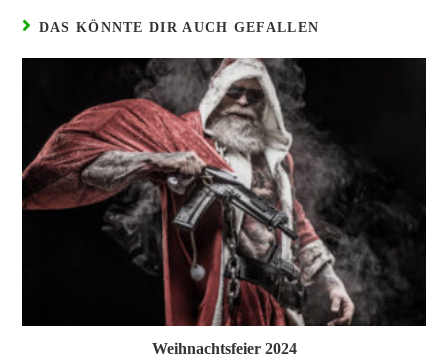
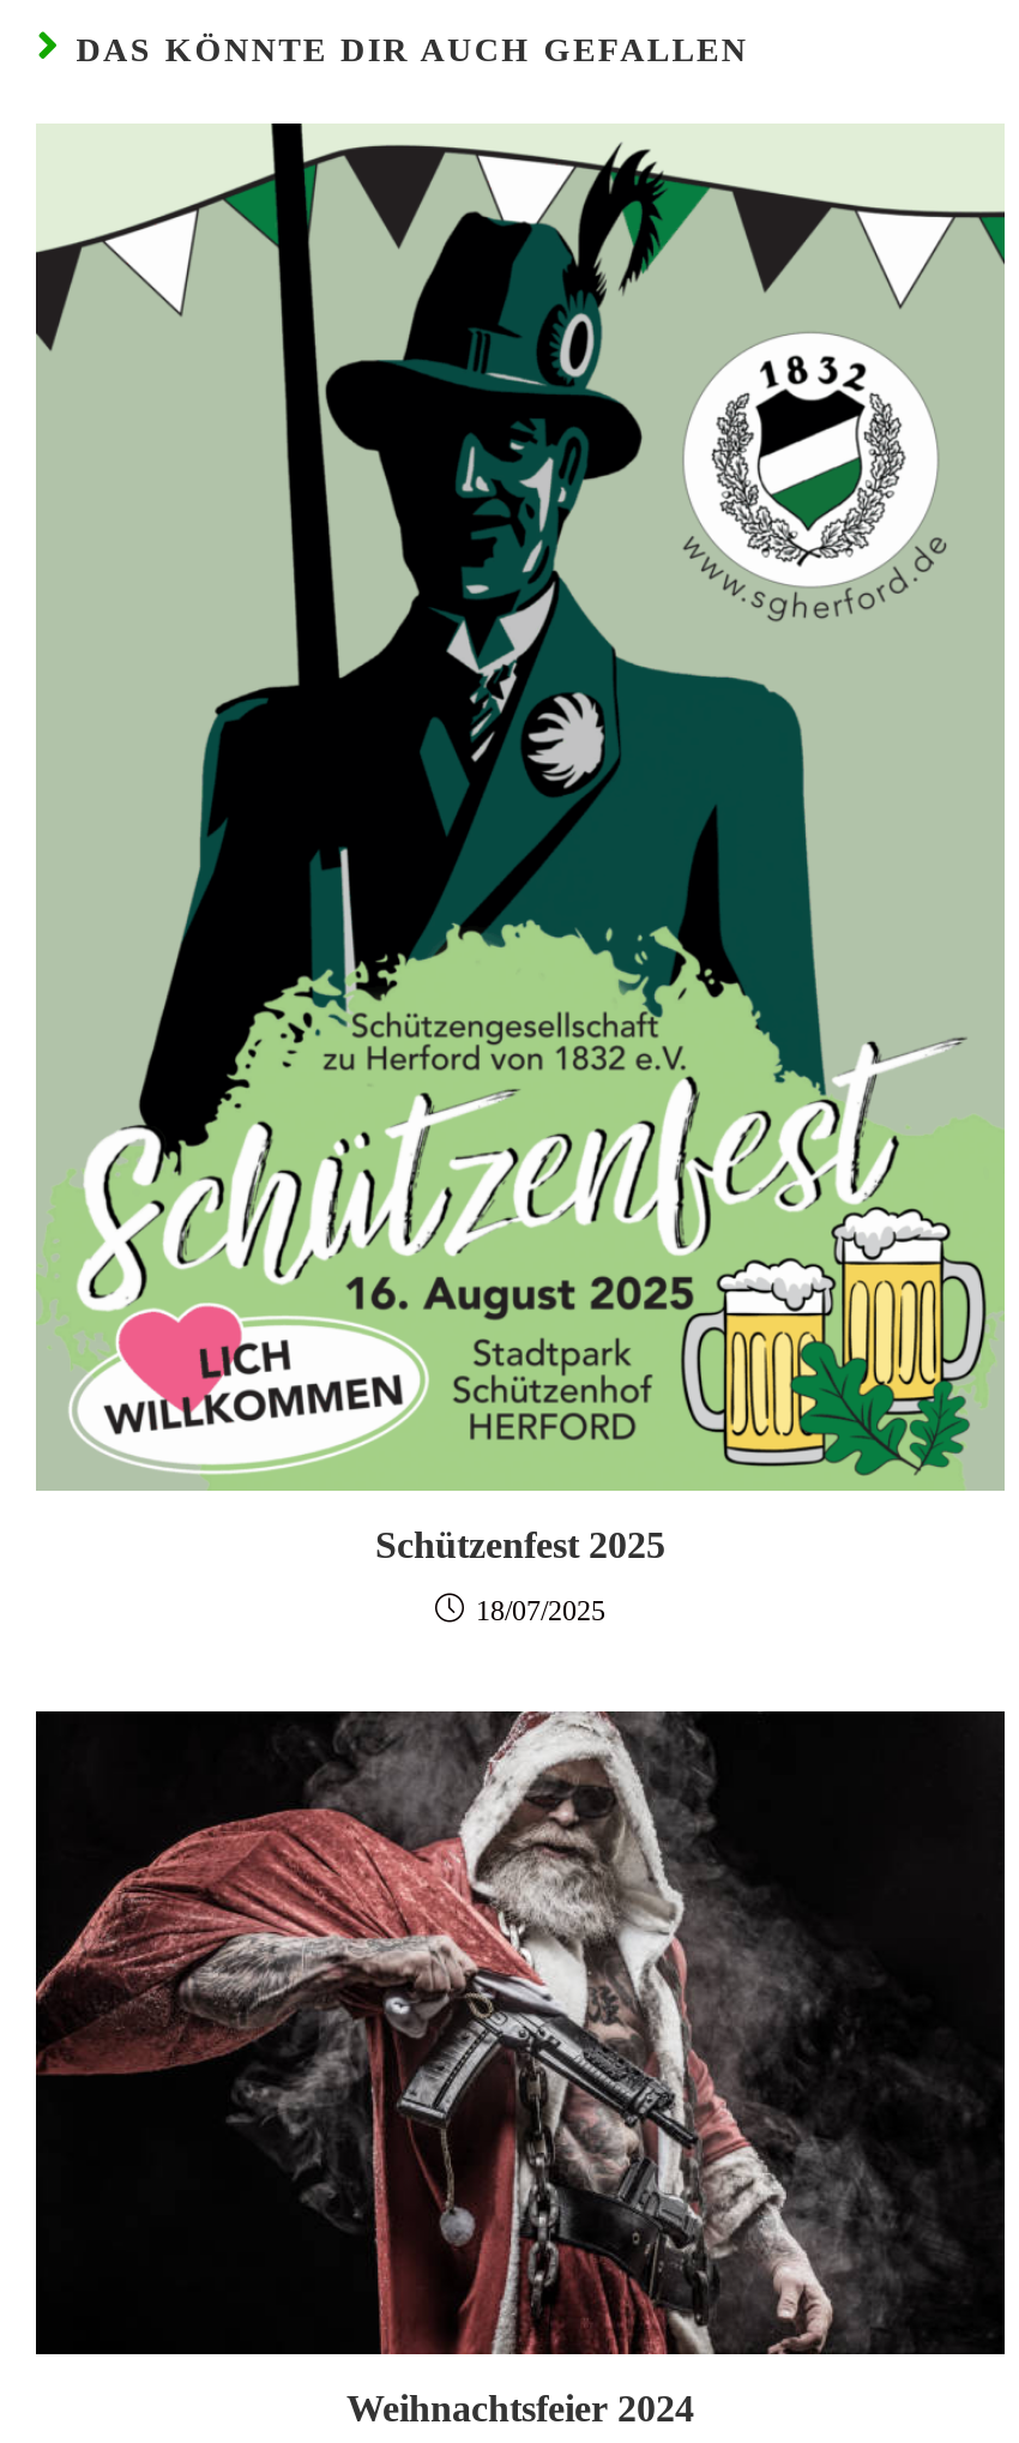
none -> [34,122,1007,1626] [image] | Schützenfest 2025 | 18/07/2025

